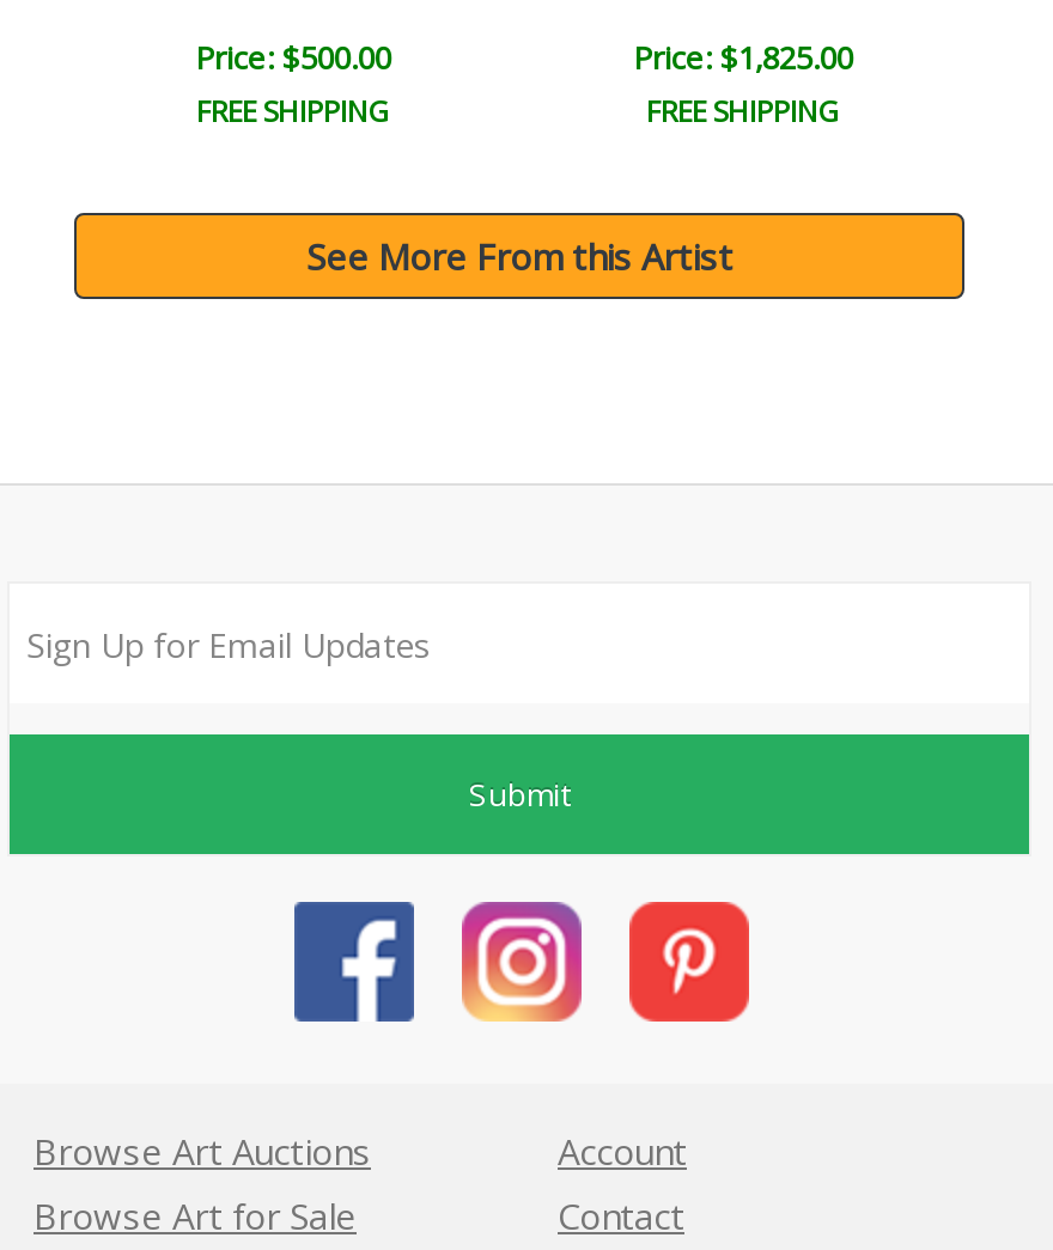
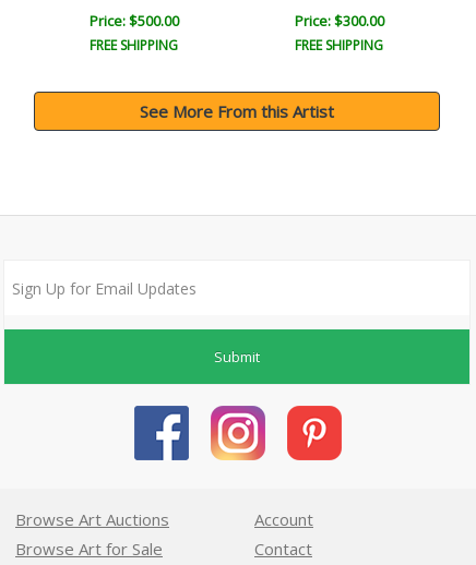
[633,36,853,79] Price: $1,825.00 -> [294,11,384,31] Price: $300.00

